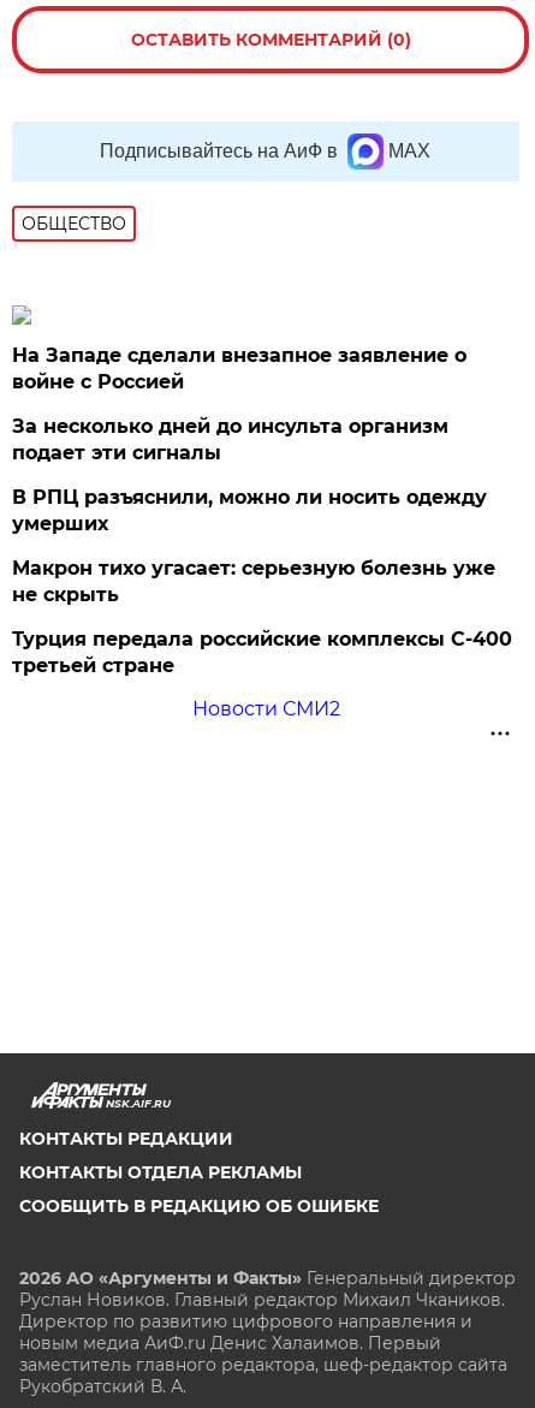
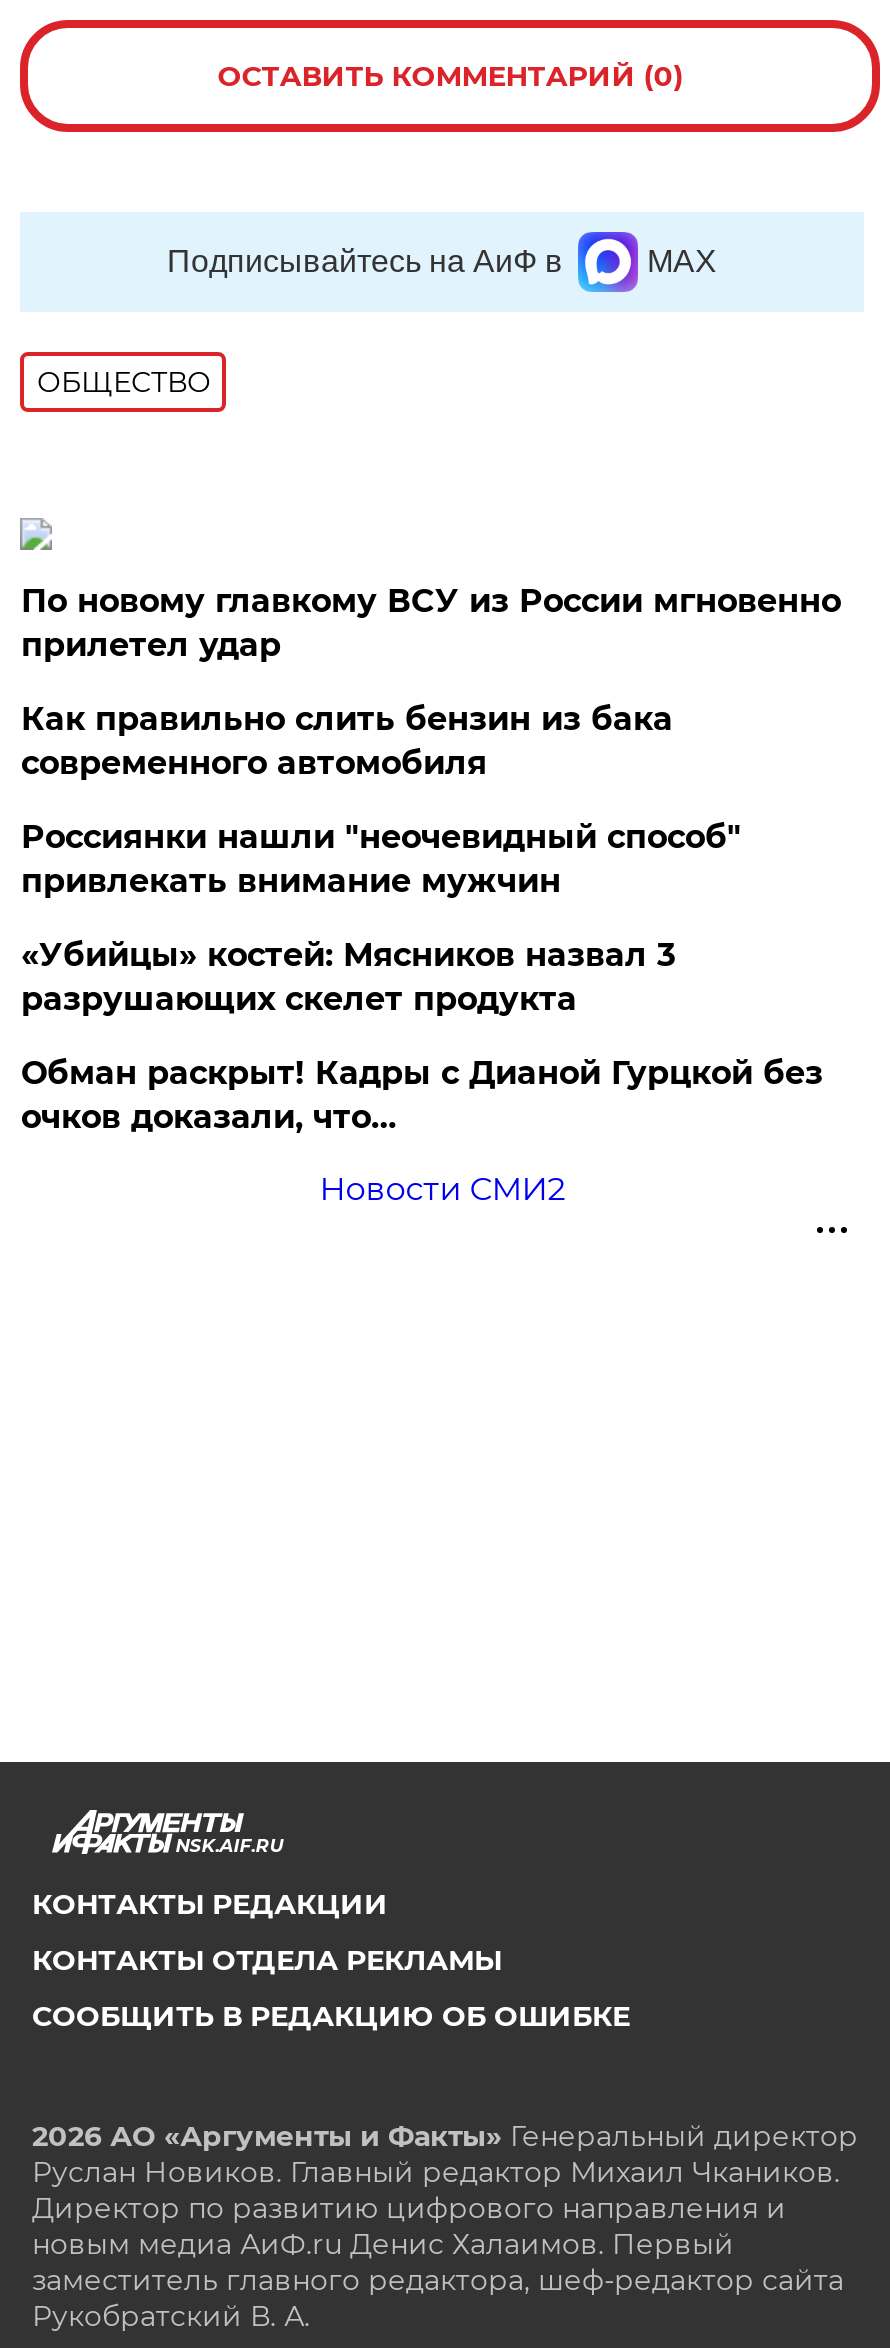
[13,344,467,393] На Западе сделали внезапное заявление о | войне с Россией -> [21,582,841,664] По новому главкому ВСУ из России мгновенно | прилетел удар
[13,415,449,464] За несколько дней до инсульта организм | подает эти сигналы -> [21,700,673,782] Как правильно слить бензин из бака | современного автомобиля
[13,486,487,535] В РПЦ разъяснили, можно ли носить одежду | умерших -> [21,818,741,900] Россиянки нашли "неочевидный способ" | привлекать внимание мужчин
[13,557,496,606] Макрон тихо угасает: серьезную болезнь уже | не скрыть -> [21,936,675,1018] «Убийцы» костей: Мясников назвал 3 | разрушающих скелет продукта
[13,628,513,677] Турция передала российские комплексы С-400 | третьей стране -> [21,1054,823,1136] Обман раскрыт! Кадры с Дианой Гурцкой без | очков доказали, что…

